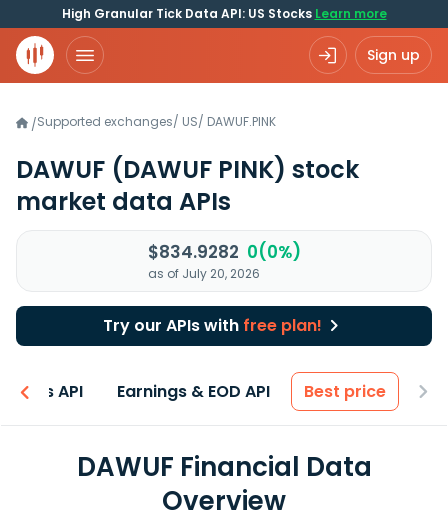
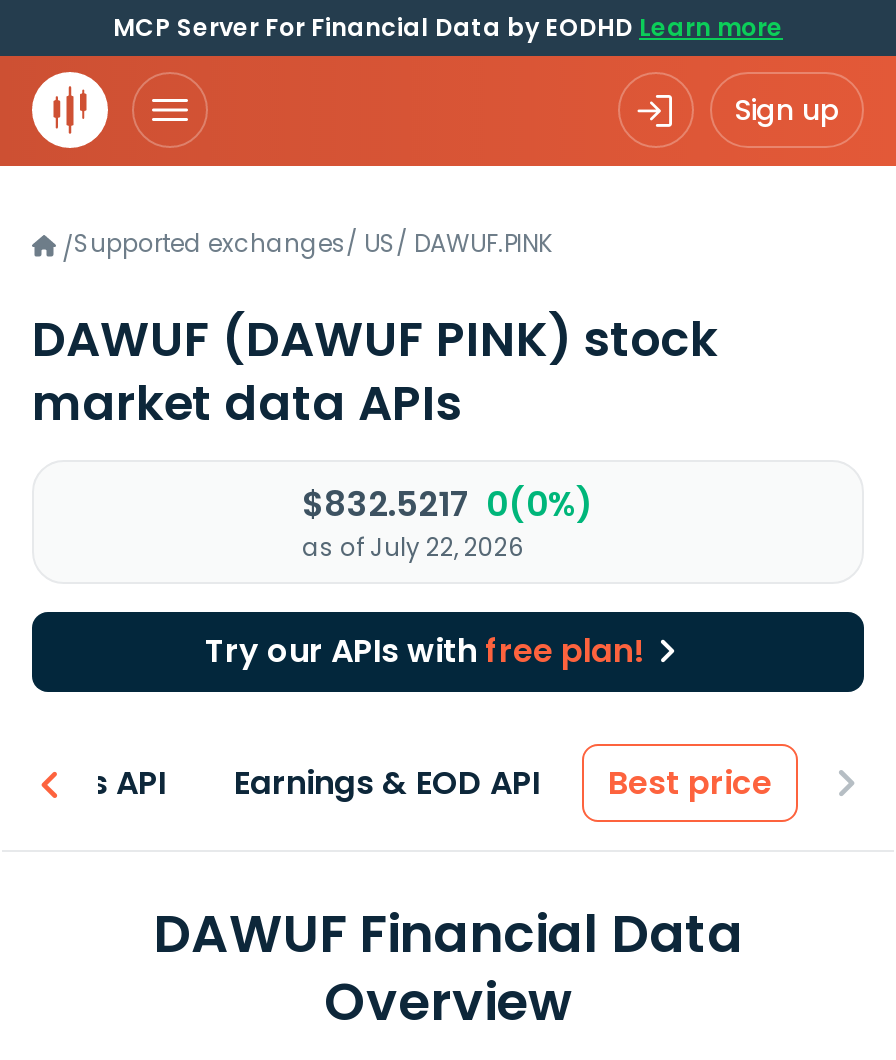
[61,5,386,22] High Granular Tick Data API: US Stocks Learn more -> [113,10,783,44] MCP Server For Financial Data by EODHD Learn more
[147,240,300,264] $834.9282 0(0%) -> [302,480,594,528] $832.5217 0(0%)
[147,265,259,282] as of July 20, 2026 -> [302,530,524,564] as of July 22, 2026

